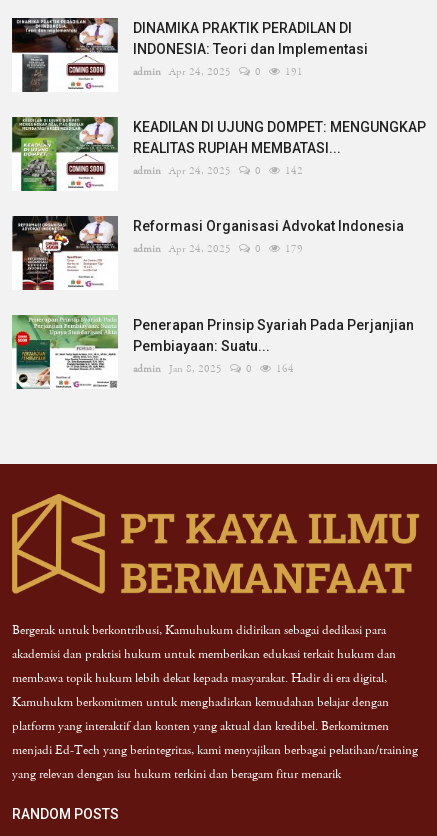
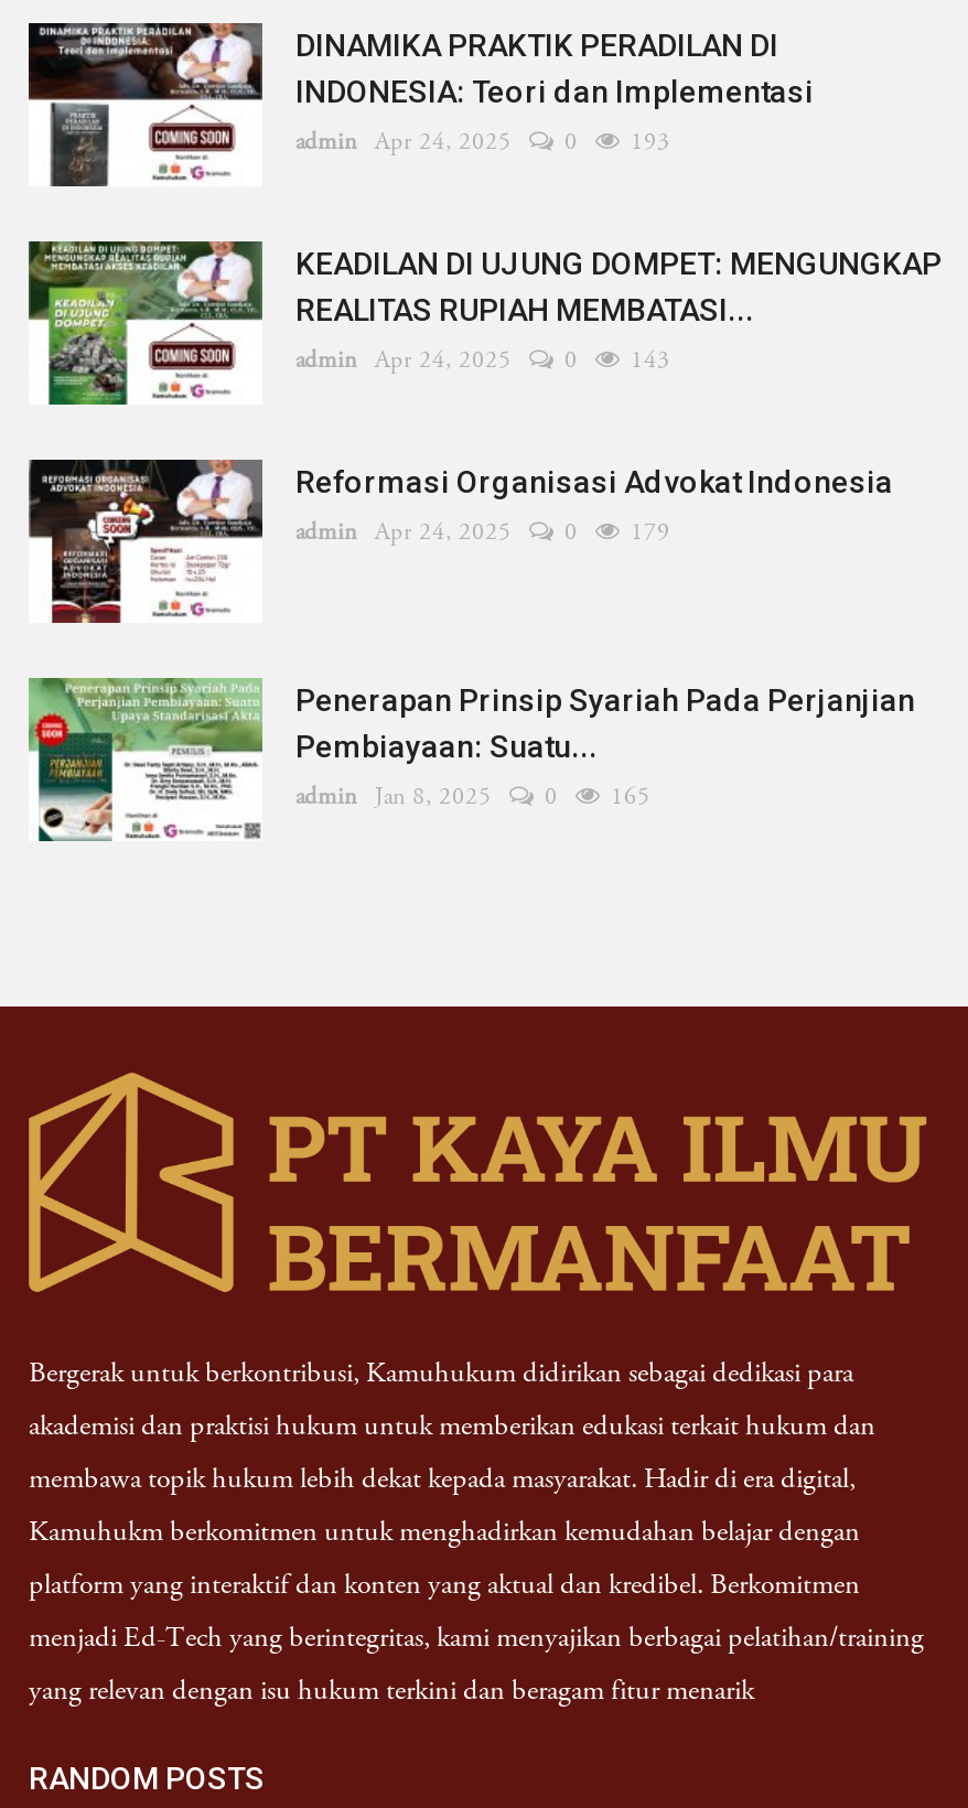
[133,64,303,79] admin Apr 24, 2025 0 191 -> [295,124,670,157] admin Apr 24, 2025 0 193
[133,163,303,178] admin Apr 24, 2025 0 142 -> [295,342,670,375] admin Apr 24, 2025 0 143
[133,361,294,376] admin Jan 8, 2025 0 164 -> [295,779,650,812] admin Jan 8, 2025 0 165

